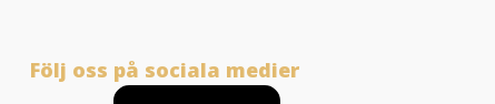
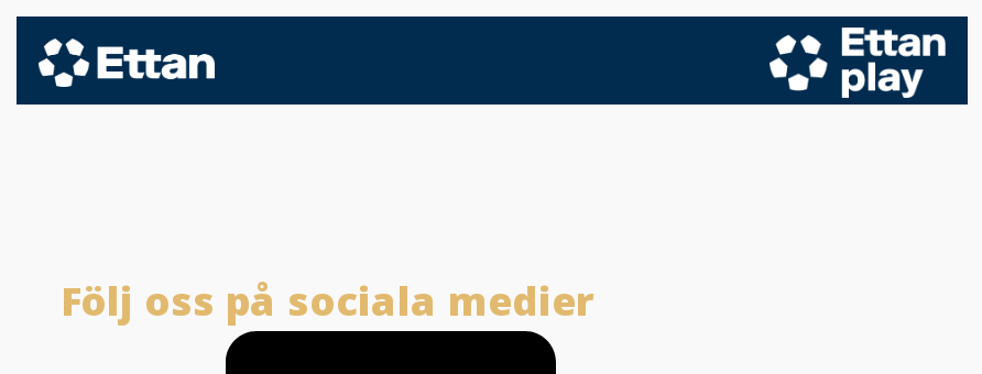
none -> [14,14,970,107] [image]

